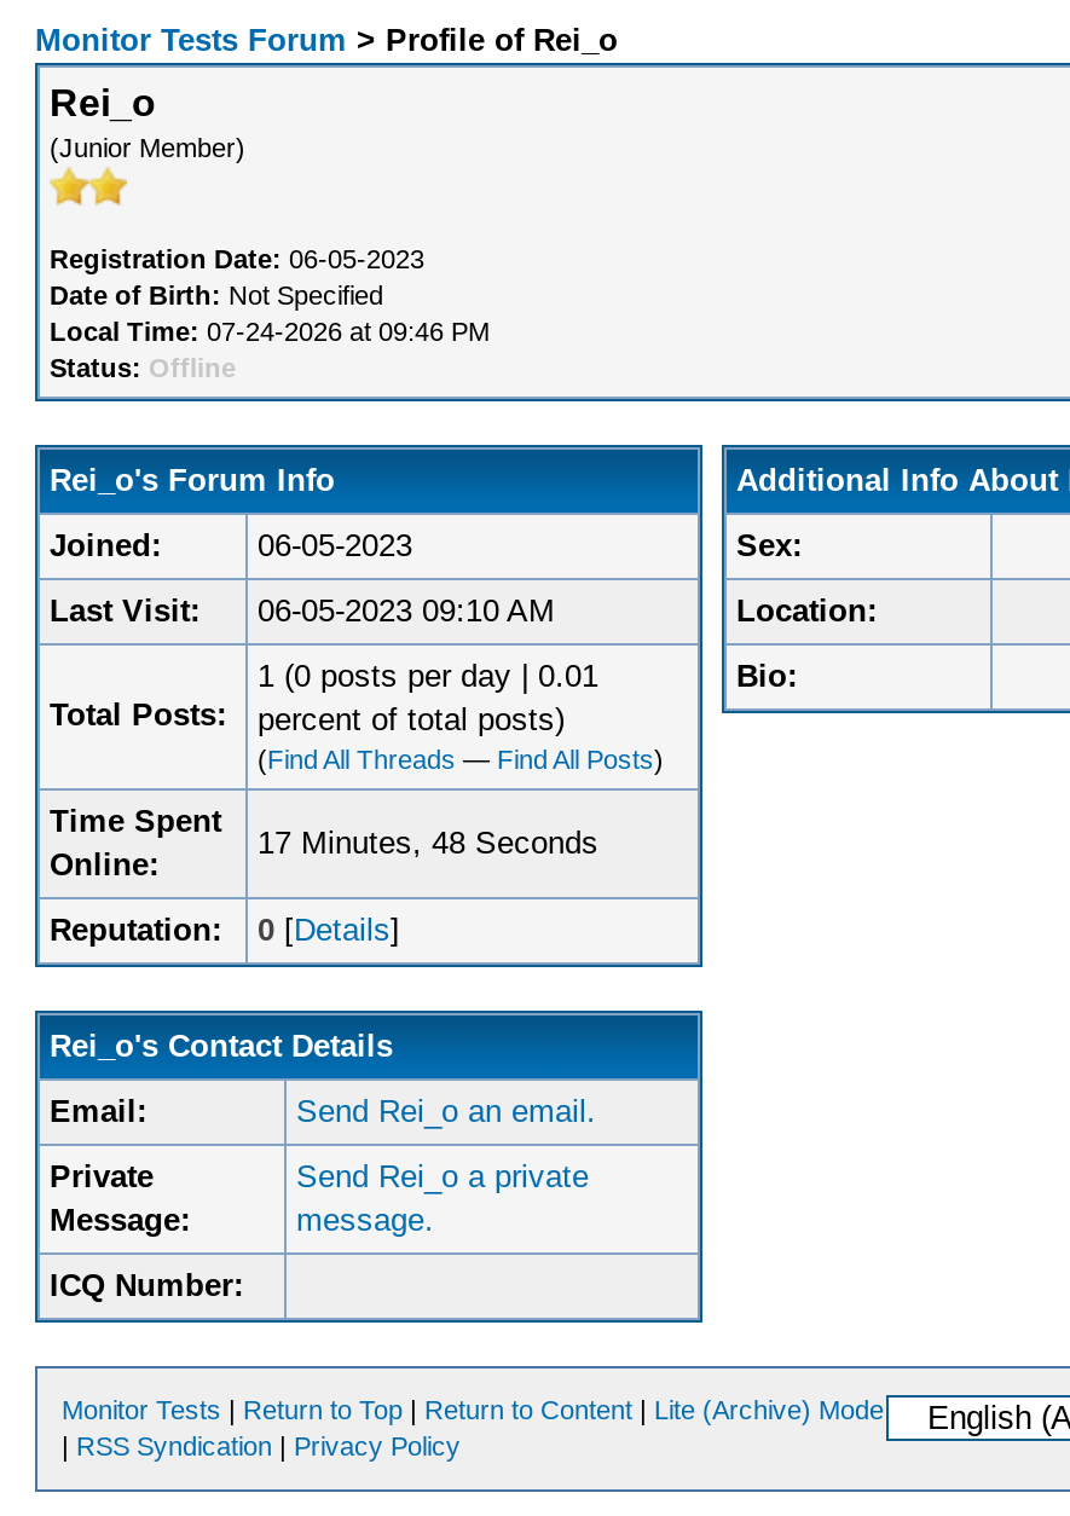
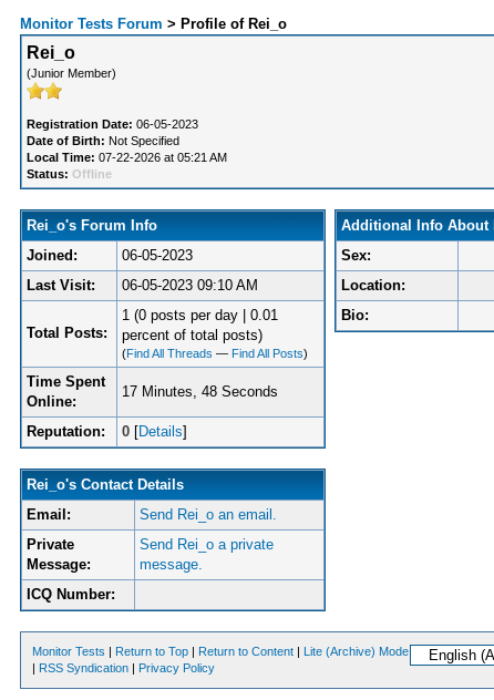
[50,317,490,346] Local Time: 07-24-2026 at 09:46 PM -> [27,151,227,164] Local Time: 07-22-2026 at 05:21 AM

